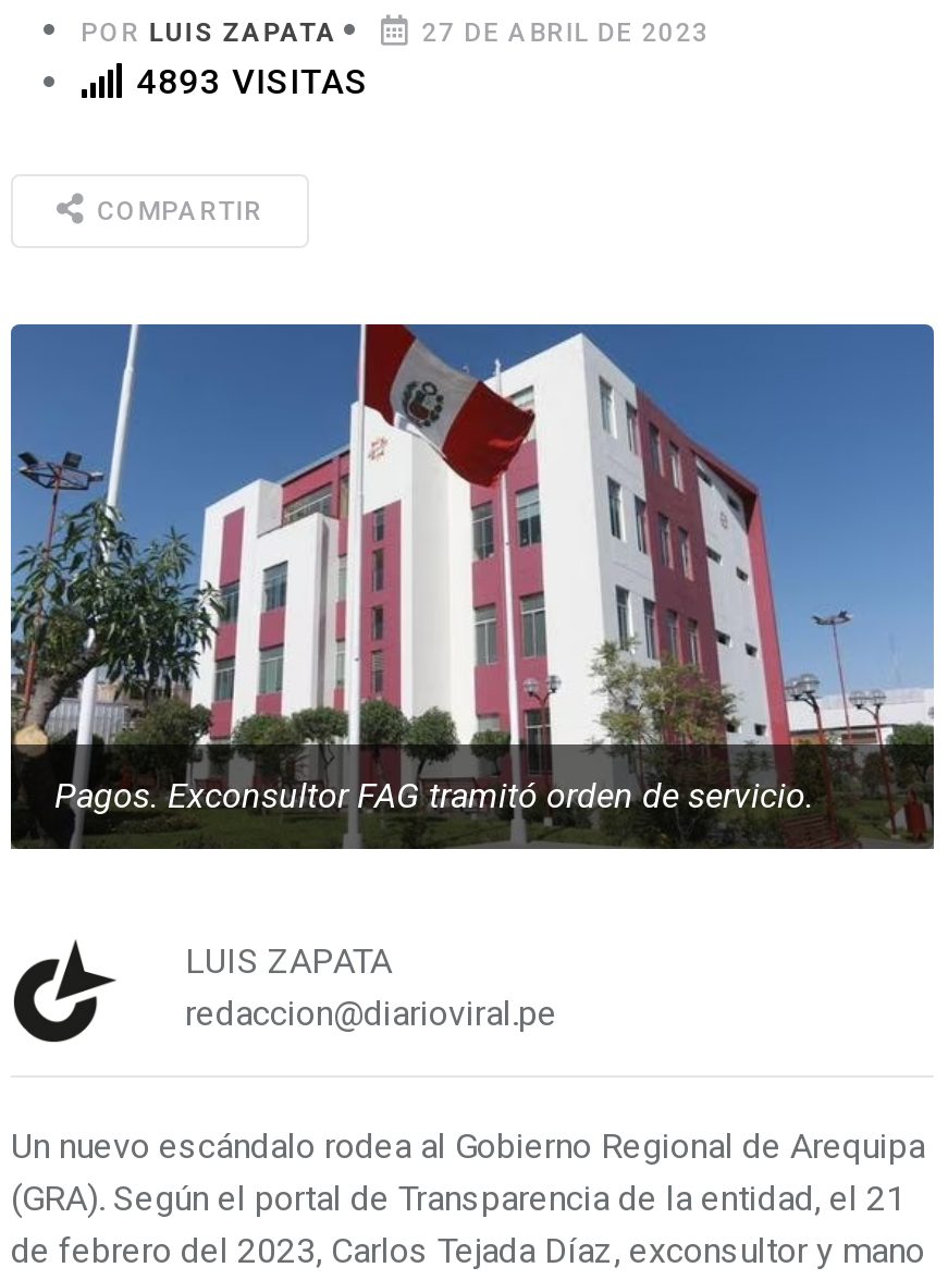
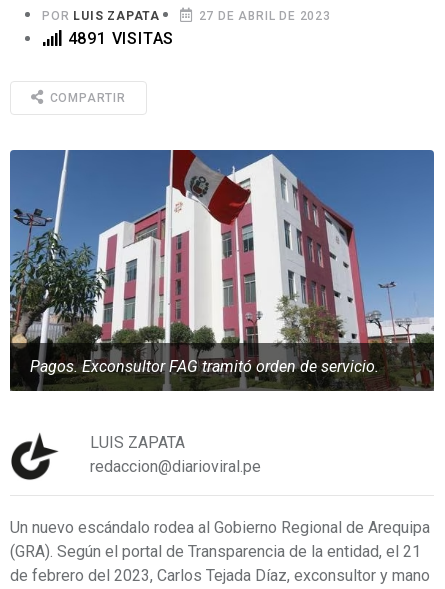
[126,61,368,102] 4893 VISITAS -> [63,29,174,48] 4891 VISITAS

